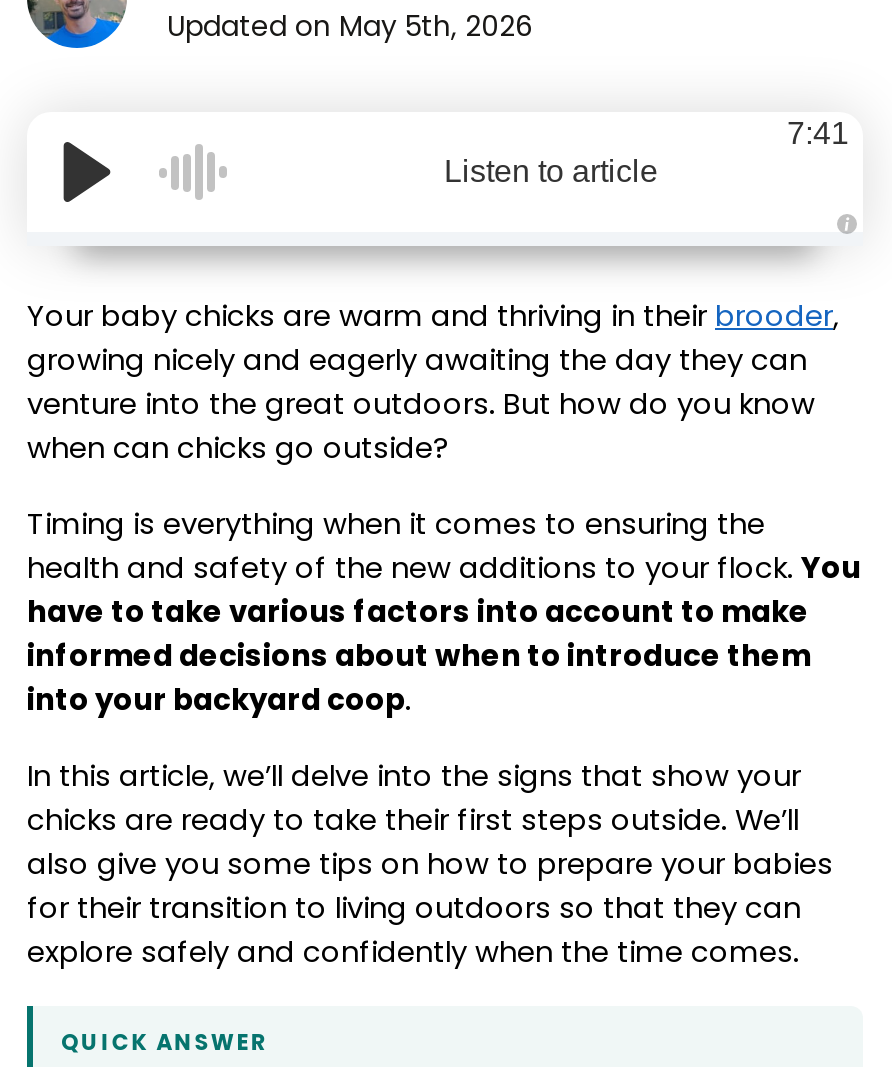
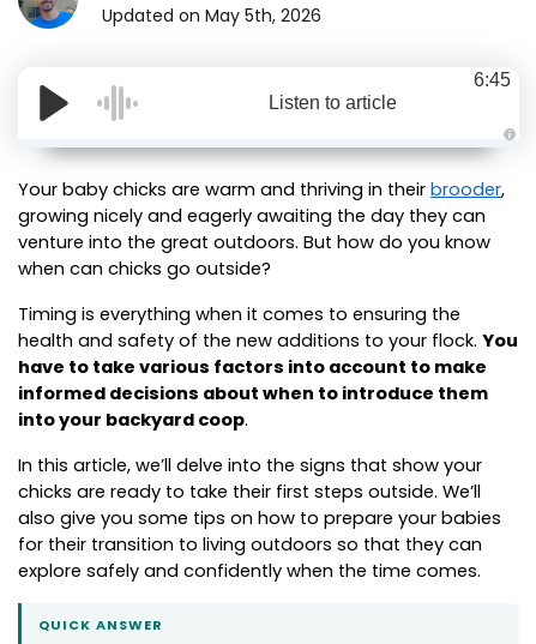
[787,116,849,150] 7:41 -> [474,70,511,90] 6:45

